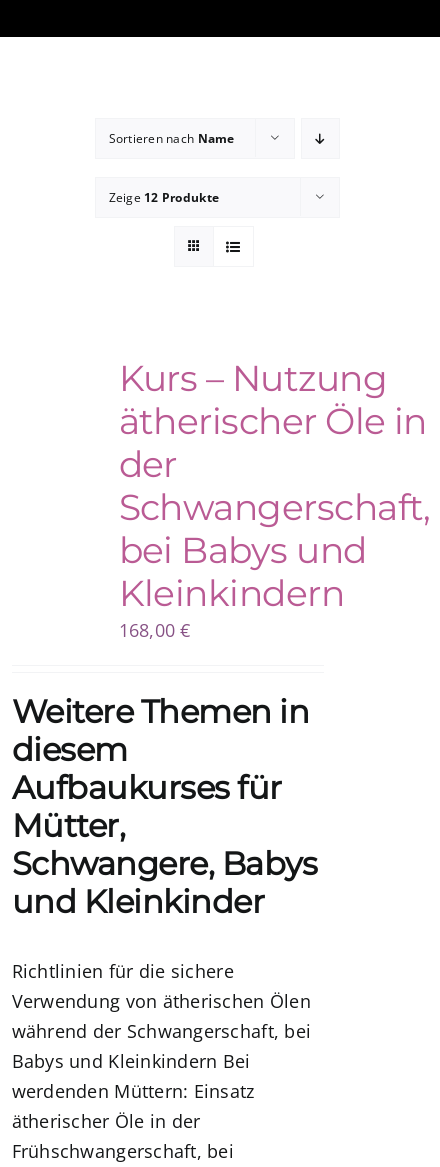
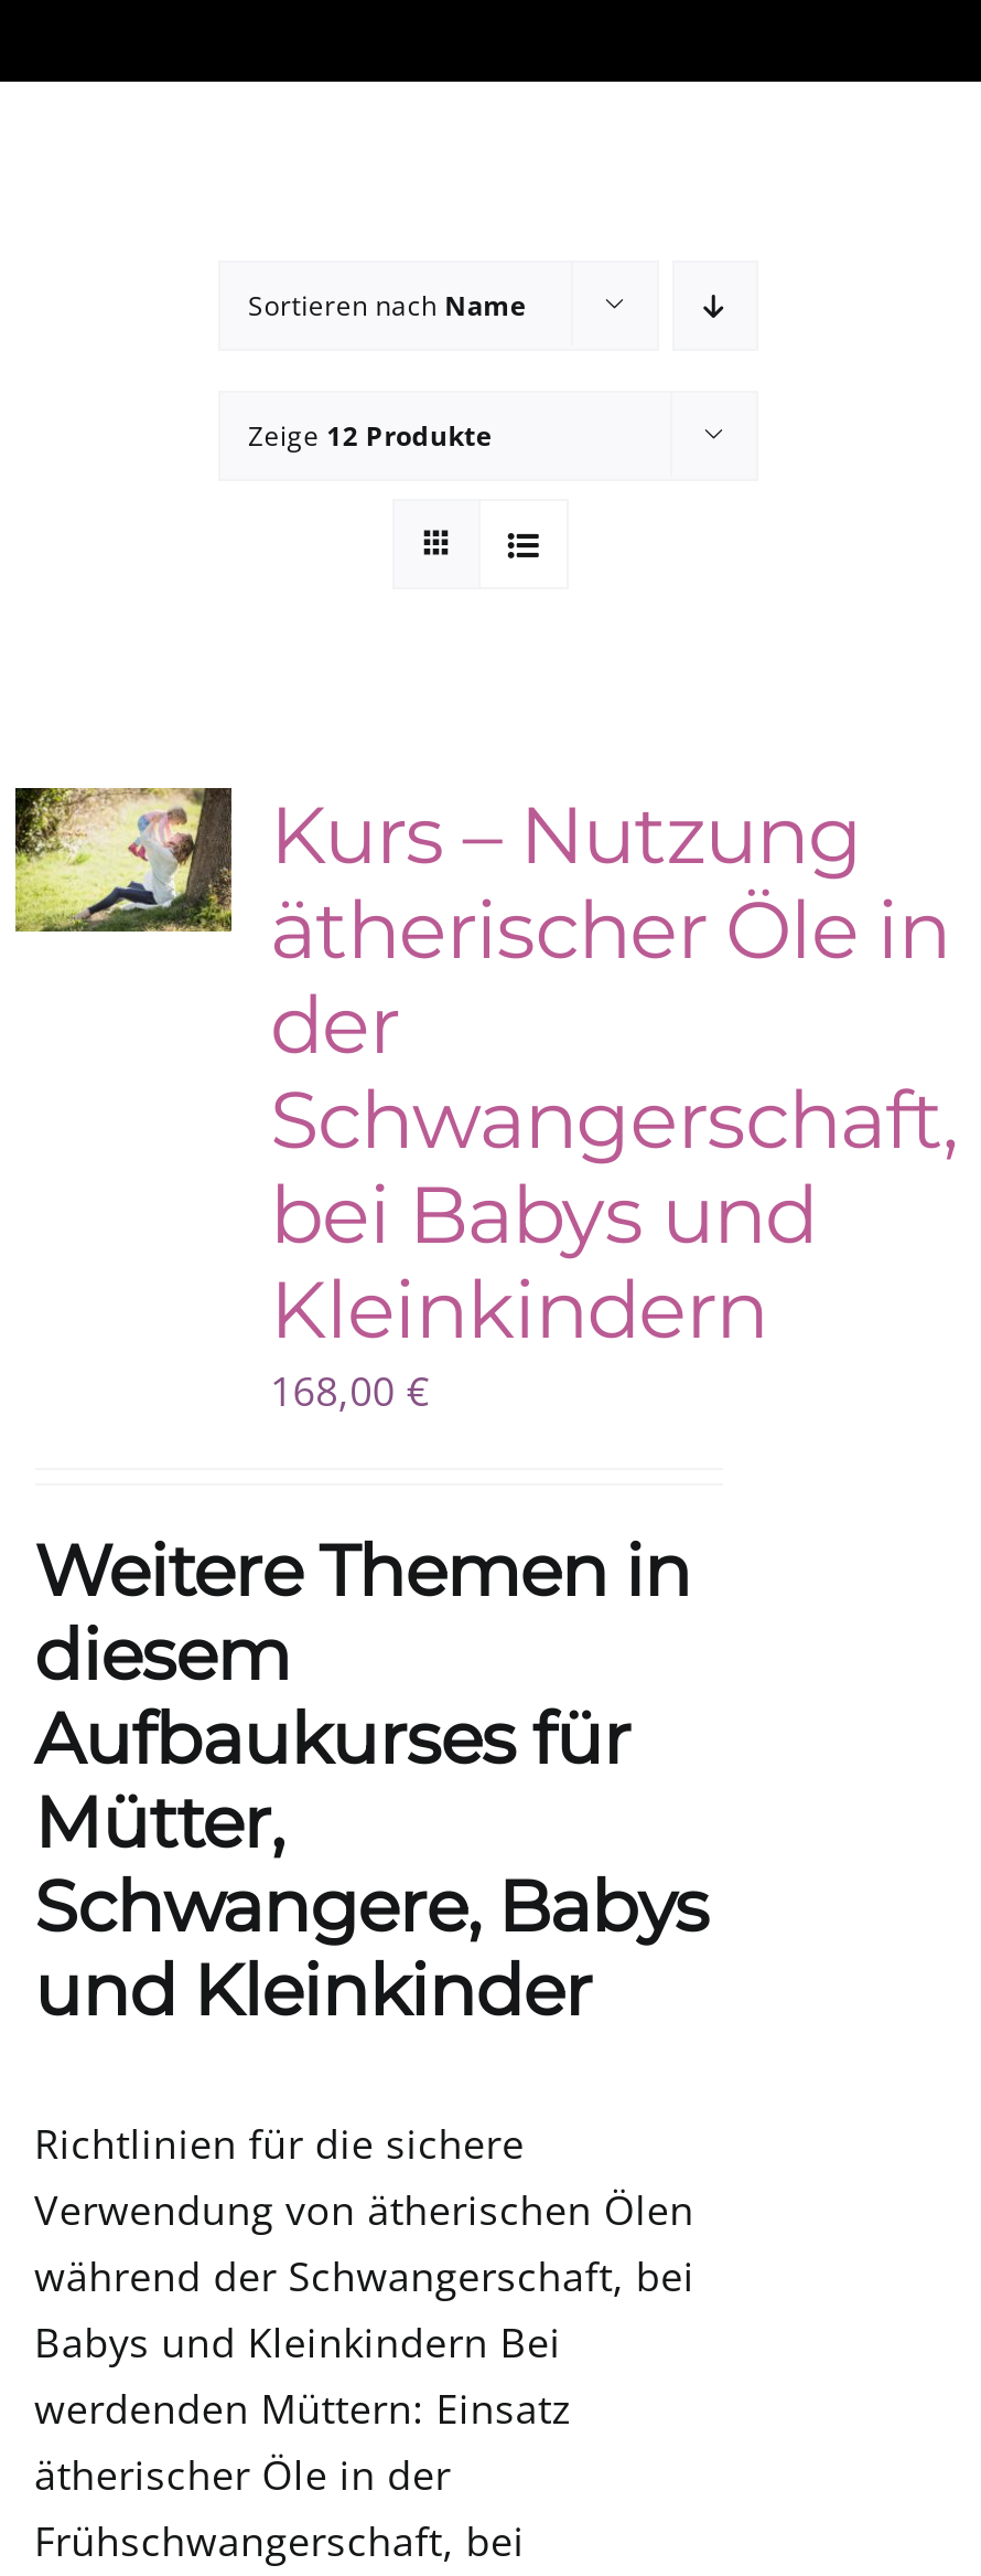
none -> [13,786,234,934] [image]

